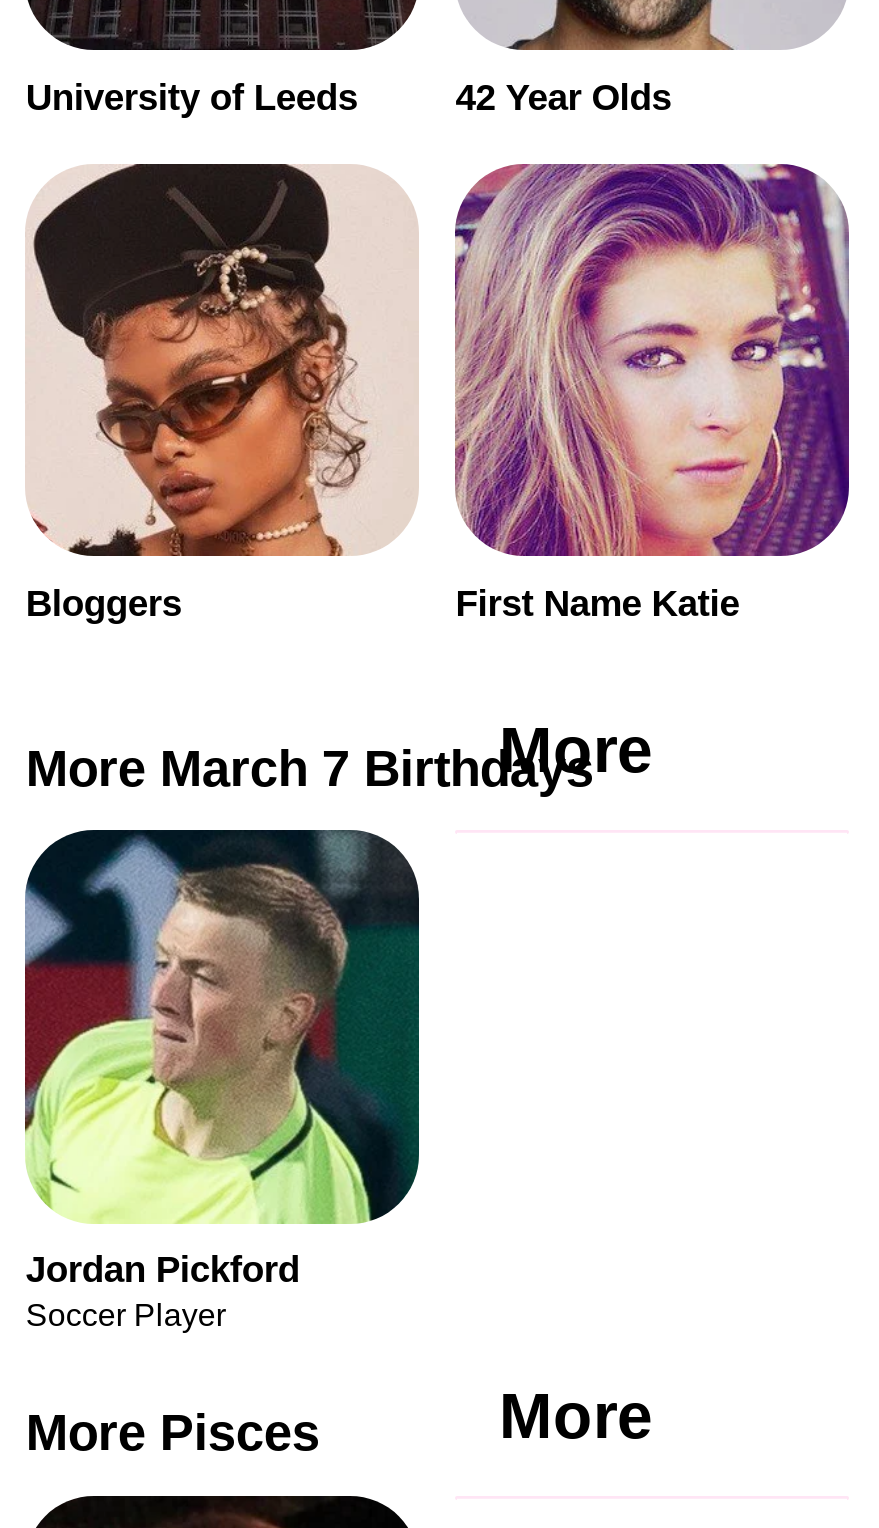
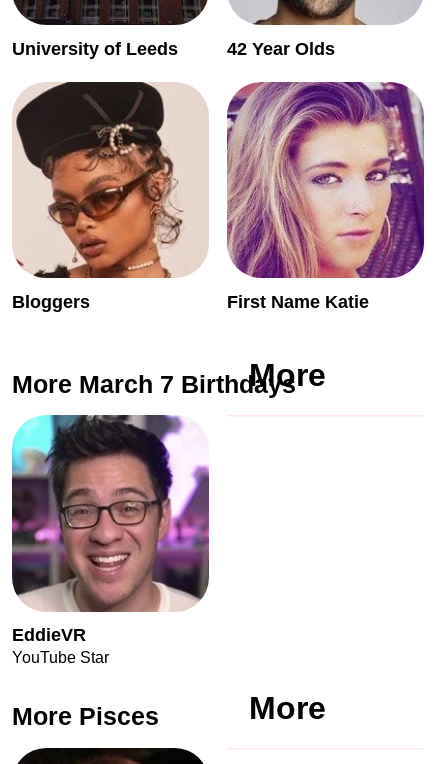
[23,828,421,1332] [image] | Jordan Pickford | Soccer Player -> [11,414,210,666] [image] | EddieVR | YouTube Star

